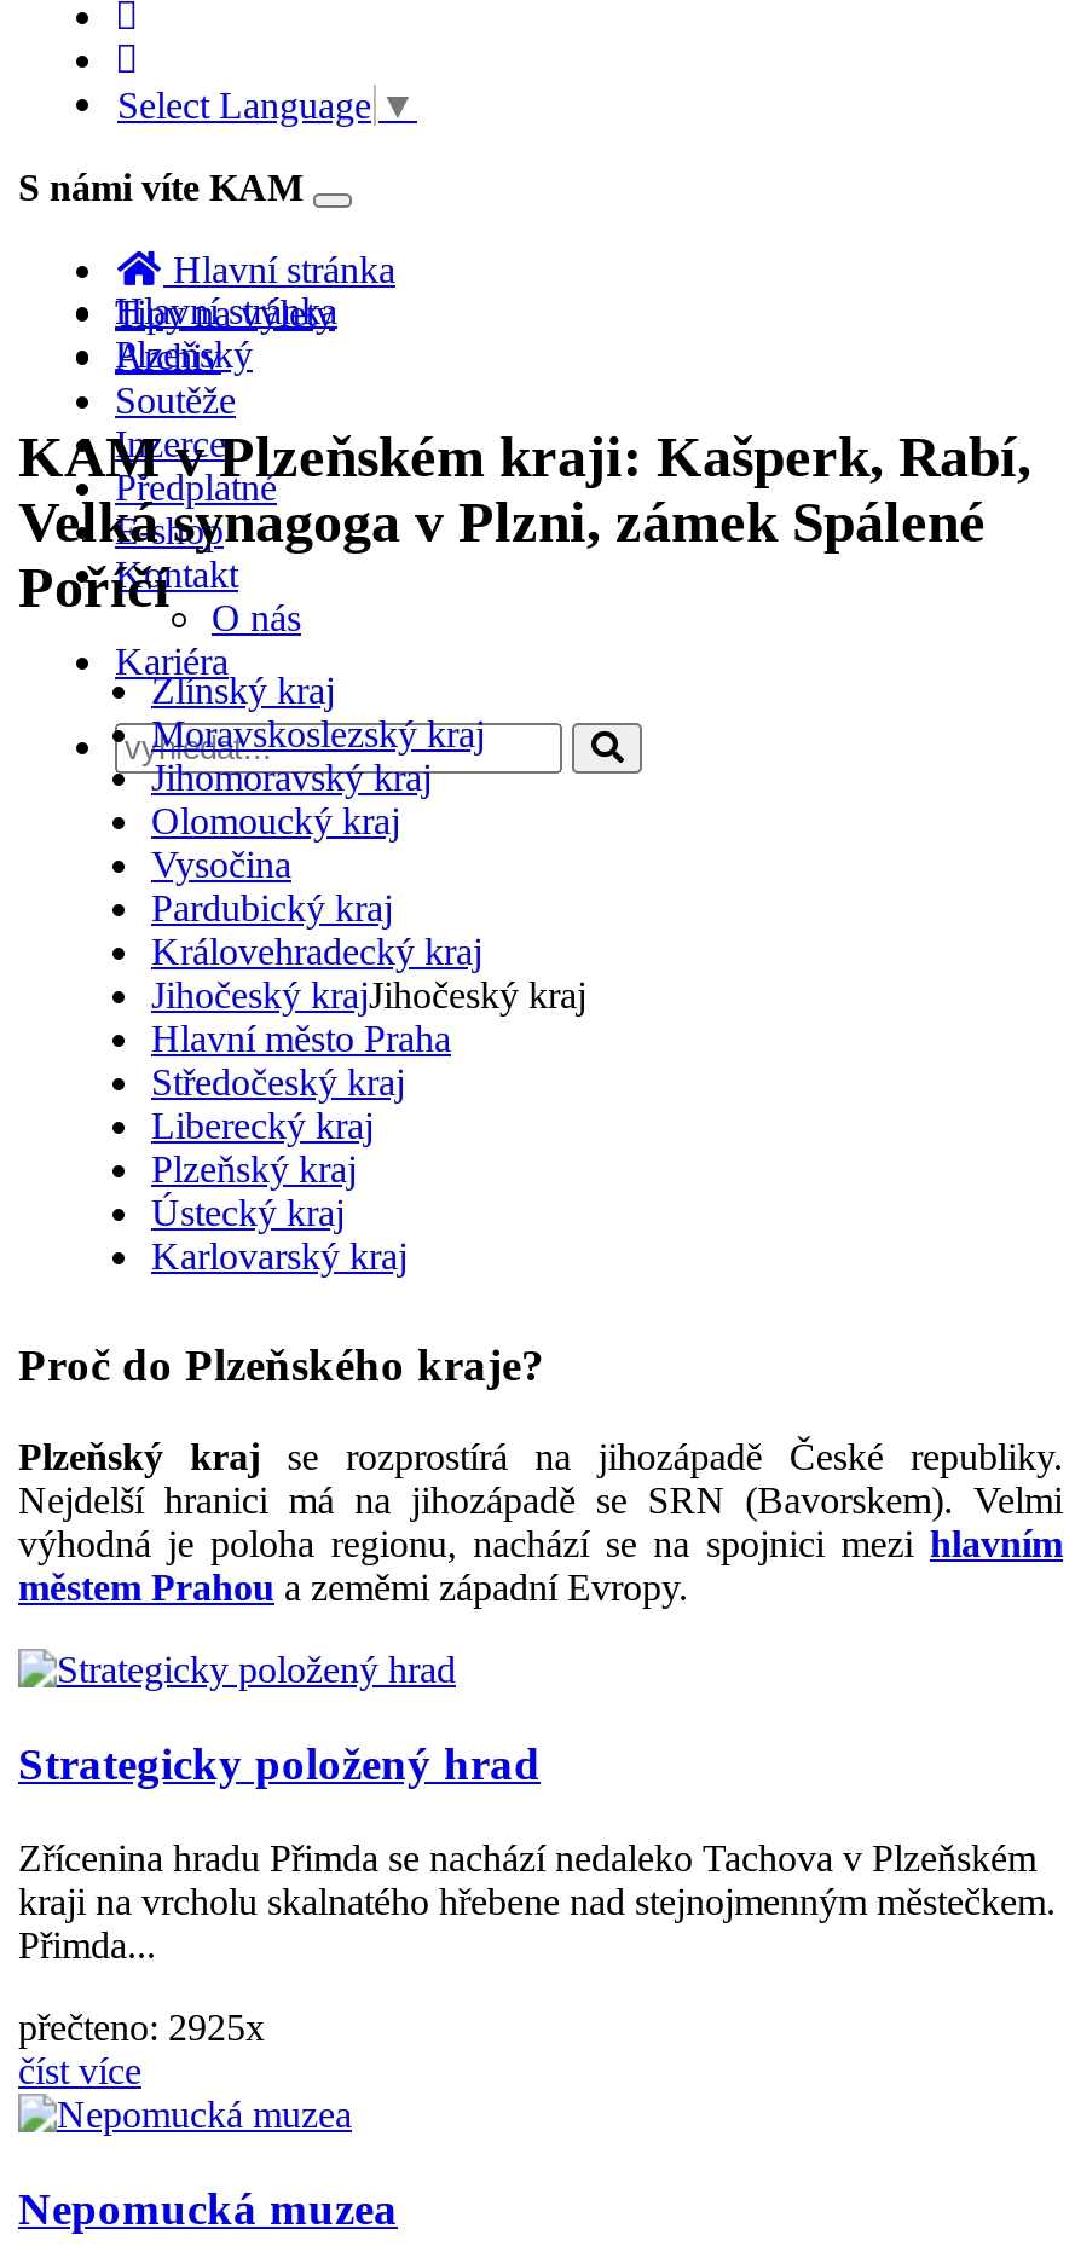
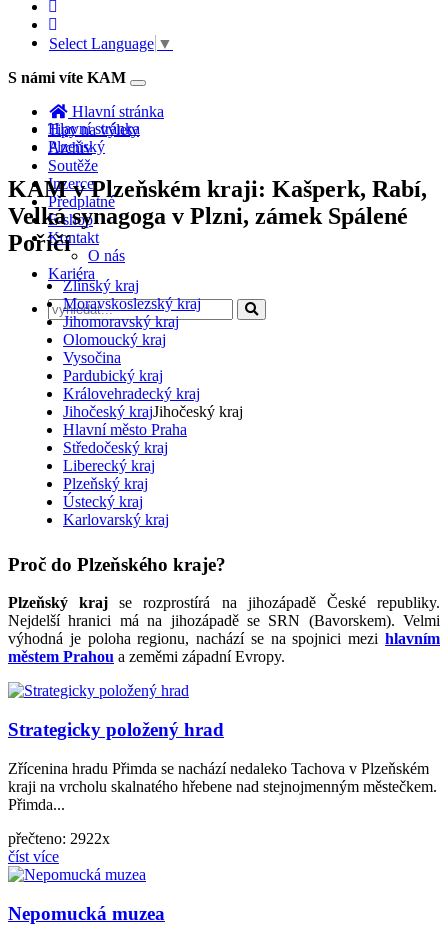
[18,2006,265,2047] přečteno: 2925x -> [8,830,110,847] přečteno: 2922x

